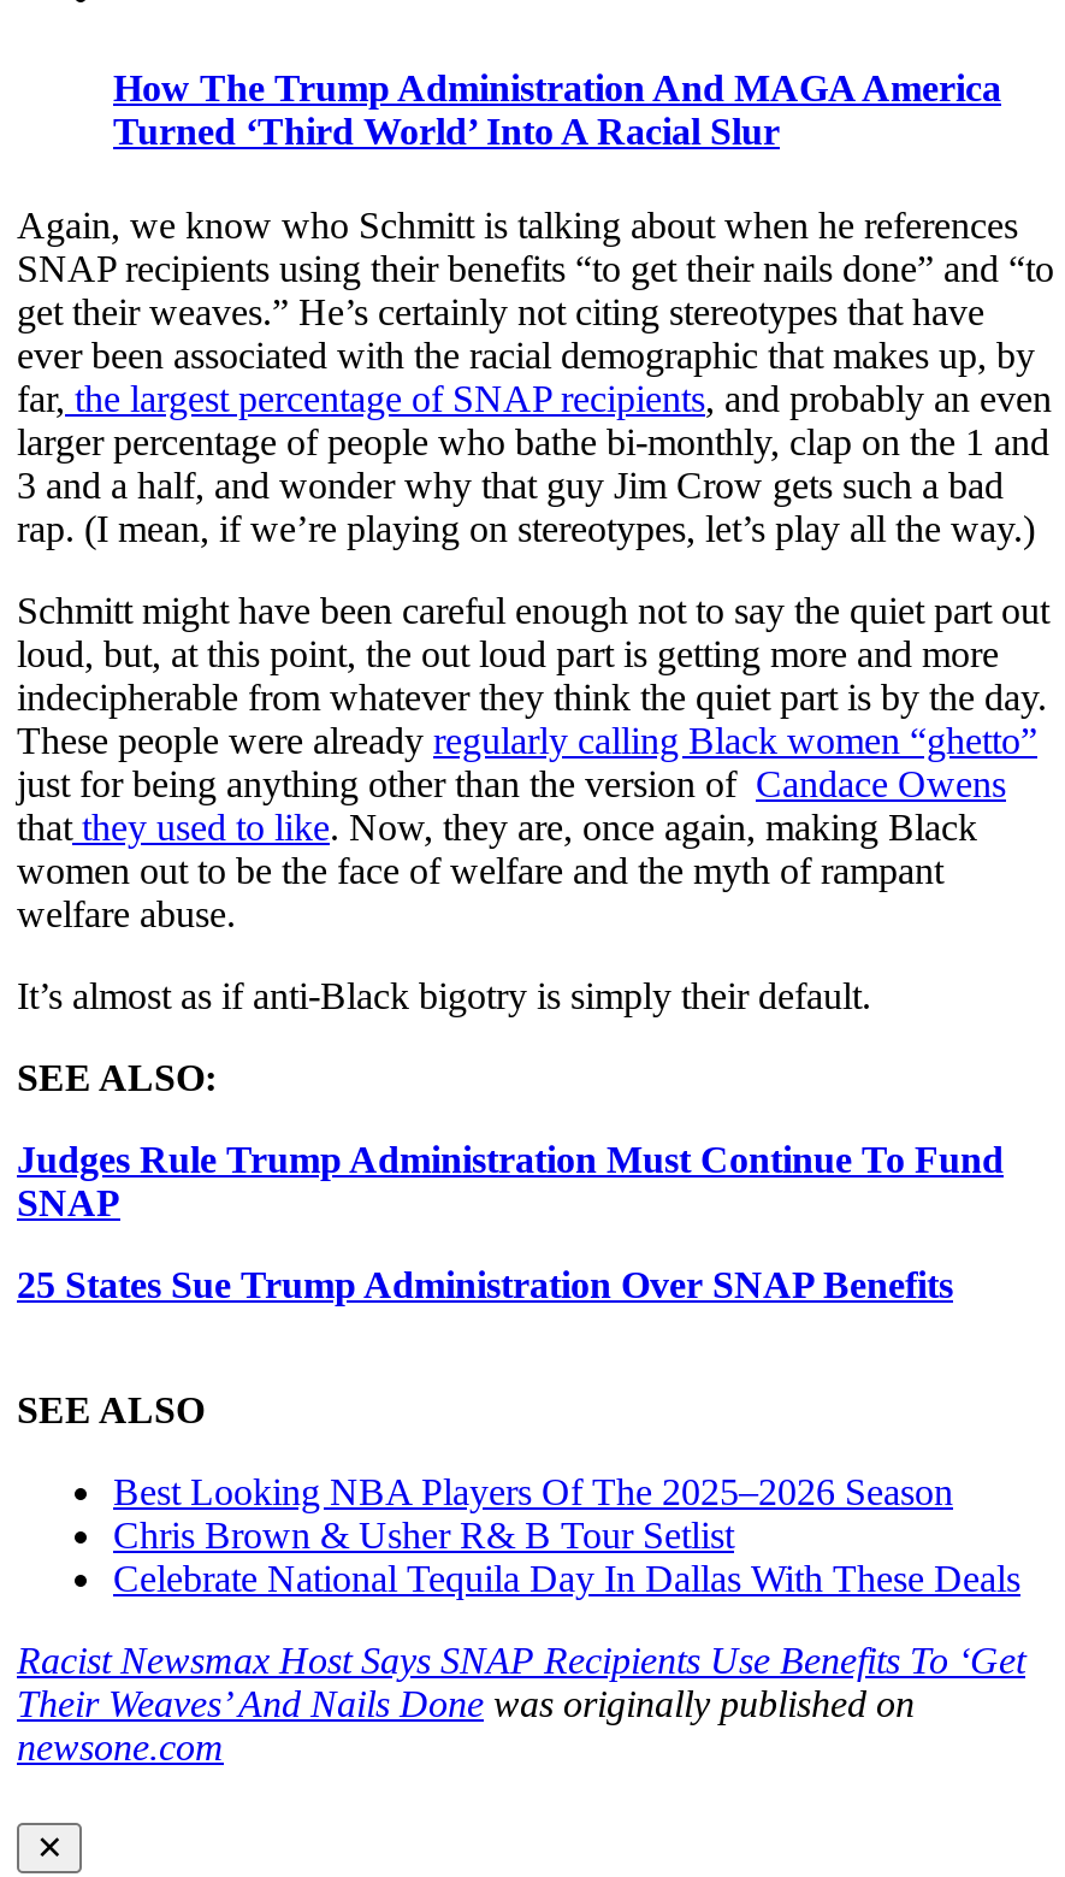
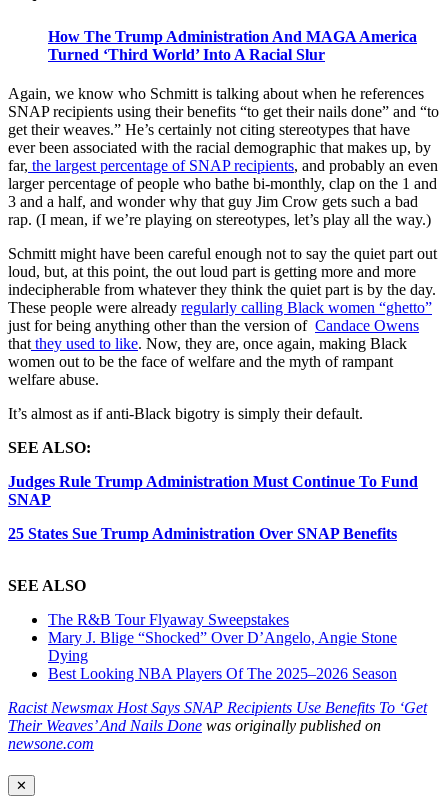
none -> [48,611,397,664] The R&B Tour Flyaway Sweepstakes | Mary J. Blige “Shocked” Over D’Angelo, Angie Stone | Dying
moved [113,1472,953,1513] -> [48,665,397,682]: Best Looking NBA Players Of The 2025–2026 Season
[113,1515,1020,1599] Chris Brown & Usher R& B Tour Setlist | Celebrate National Tequila Day In Dallas With These Deals -> none

